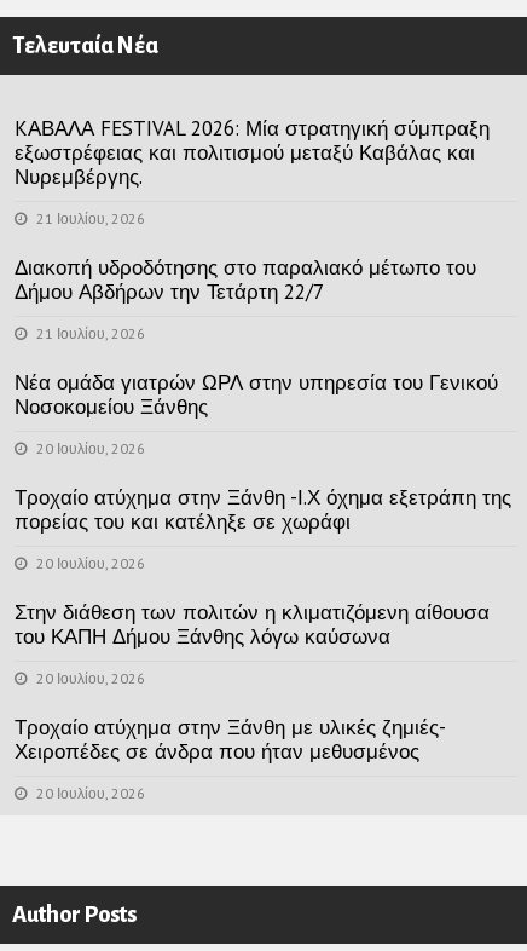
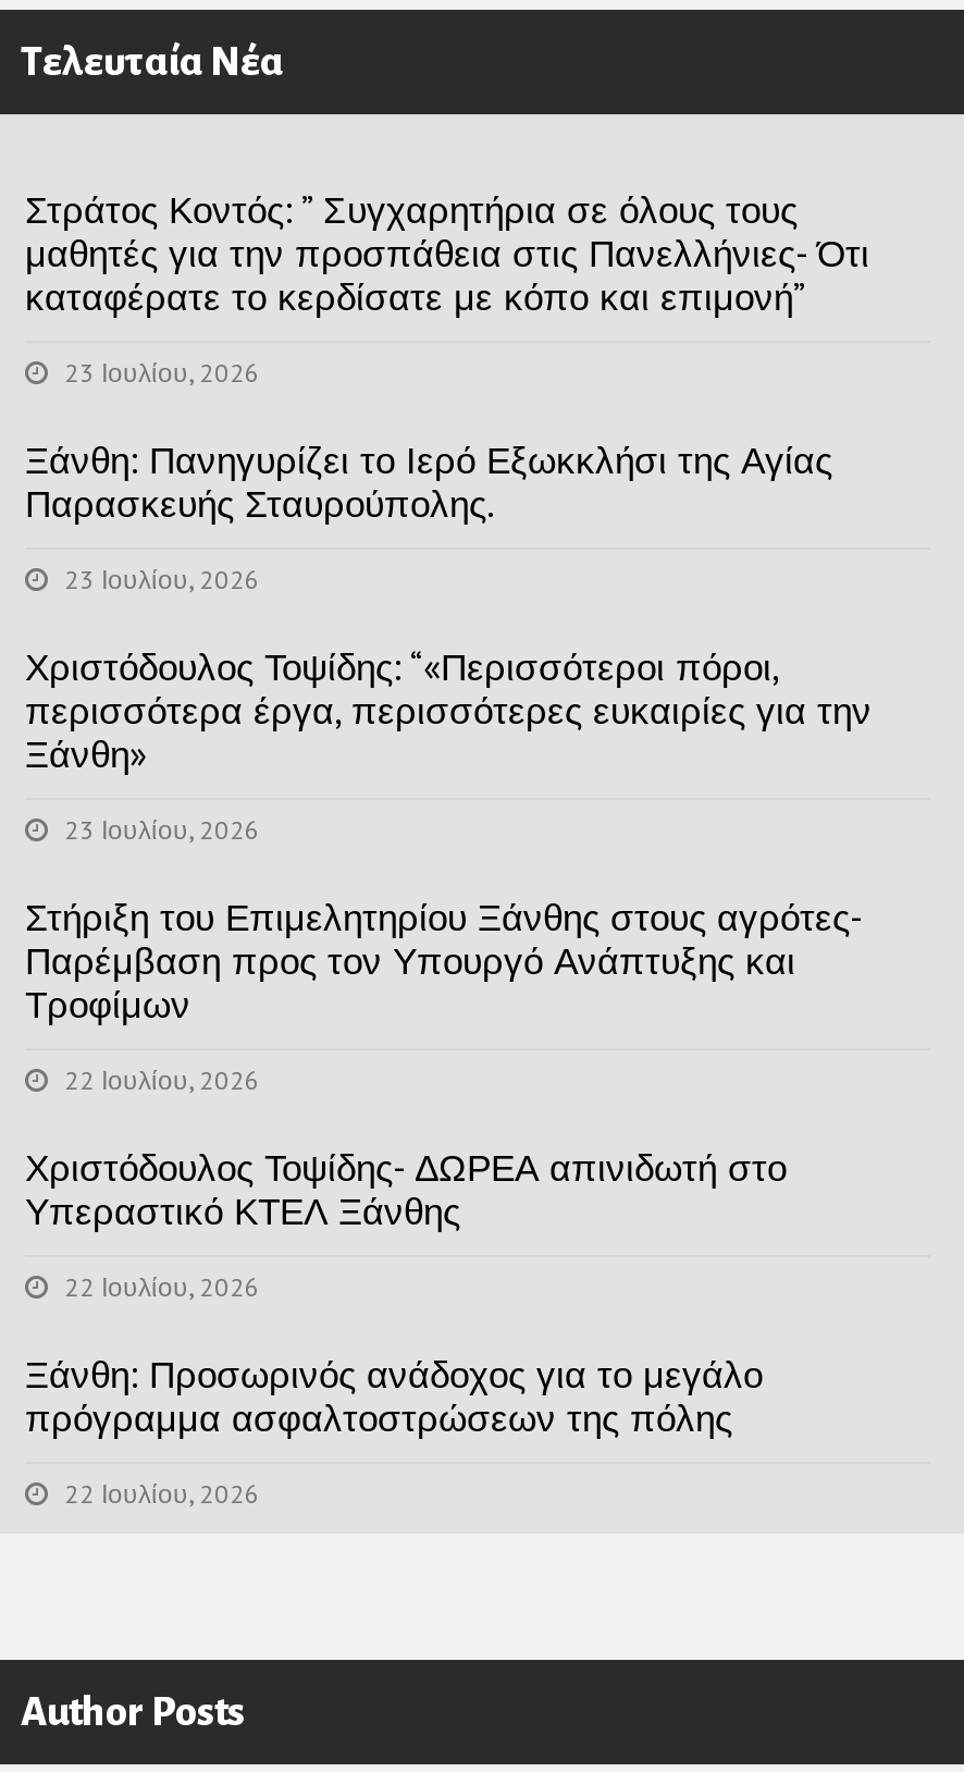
[15,115,490,190] KΑΒΑΛΑ FESTIVAL 2026: Μία στρατηγική σύμπραξη | εξωστρέφειας και πολιτισμού μεταξύ Καβάλας και | Νυρεμβέργης. -> [25,185,869,320] Στράτος Κοντός: ” Συγχαρητήρια σε όλους τους | μαθητές για την προσπάθεια στις Πανελλήνιες- Ότι | καταφέρατε το κερδίσατε με κόπο και επιμονή”
[33,209,145,227] 21 Ιουλίου, 2026 -> [58,355,260,388] 23 Ιουλίου, 2026
[15,254,476,305] Διακοπή υδροδότησης στο παραλιακό μέτωπο του | Δήμου Αβδήρων την Τετάρτη 22/7 -> [25,436,832,527] Ξάνθη: Πανηγυρίζει το Ιερό Εξωκκλήσι της Αγίας | Παρασκευής Σταυρούπολης.
[33,324,145,342] 21 Ιουλίου, 2026 -> [58,562,260,595] 23 Ιουλίου, 2026
[15,369,498,419] Νέα ομάδα γιατρών ΩΡΛ στην υπηρεσία του Γενικού | Νοσοκομείου Ξάνθης -> [25,643,872,778] Χριστόδουλος Τοψίδης: “«Περισσότεροι πόροι, | περισσότερα έργα, περισσότερες ευκαιρίες για την | Ξάνθη»
[33,439,145,457] 20 Ιουλίου, 2026 -> [58,812,260,845] 23 Ιουλίου, 2026
[15,484,511,534] Τροχαίο ατύχημα στην Ξάνθη -Ι.Χ όχημα εξετράπη της | πορείας του και κατέληξε σε χωράφι -> [25,893,861,1028] Στήριξη του Επιμελητηρίου Ξάνθης στους αγρότες- | Παρέμβαση προς τον Υπουργό Ανάπτυξης και | Τροφίμων
[33,554,145,572] 20 Ιουλίου, 2026 -> [58,1063,260,1095] 22 Ιουλίου, 2026
[15,599,490,649] Στην διάθεση των πολιτών η κλιματιζόμενη αίθουσα | του ΚΑΠΗ Δήμου Ξάνθης λόγω καύσωνα -> [25,1143,787,1235] Χριστόδουλος Τοψίδης- ΔΩΡΕΑ απινιδωτή στο | Υπεραστικό ΚΤΕΛ Ξάνθης
[33,669,145,687] 20 Ιουλίου, 2026 -> [58,1270,260,1302] 22 Ιουλίου, 2026
[15,713,445,764] Τροχαίο ατύχημα στην Ξάνθη με υλικές ζημιές- | Χειροπέδες σε άνδρα που ήταν μεθυσμένος -> [25,1350,763,1442] Ξάνθη: Προσωρινός ανάδοχος για το μεγάλο | πρόγραμμα ασφαλτοστρώσεων της πόλης
[33,784,145,802] 20 Ιουλίου, 2026 -> [58,1476,260,1509] 22 Ιουλίου, 2026

